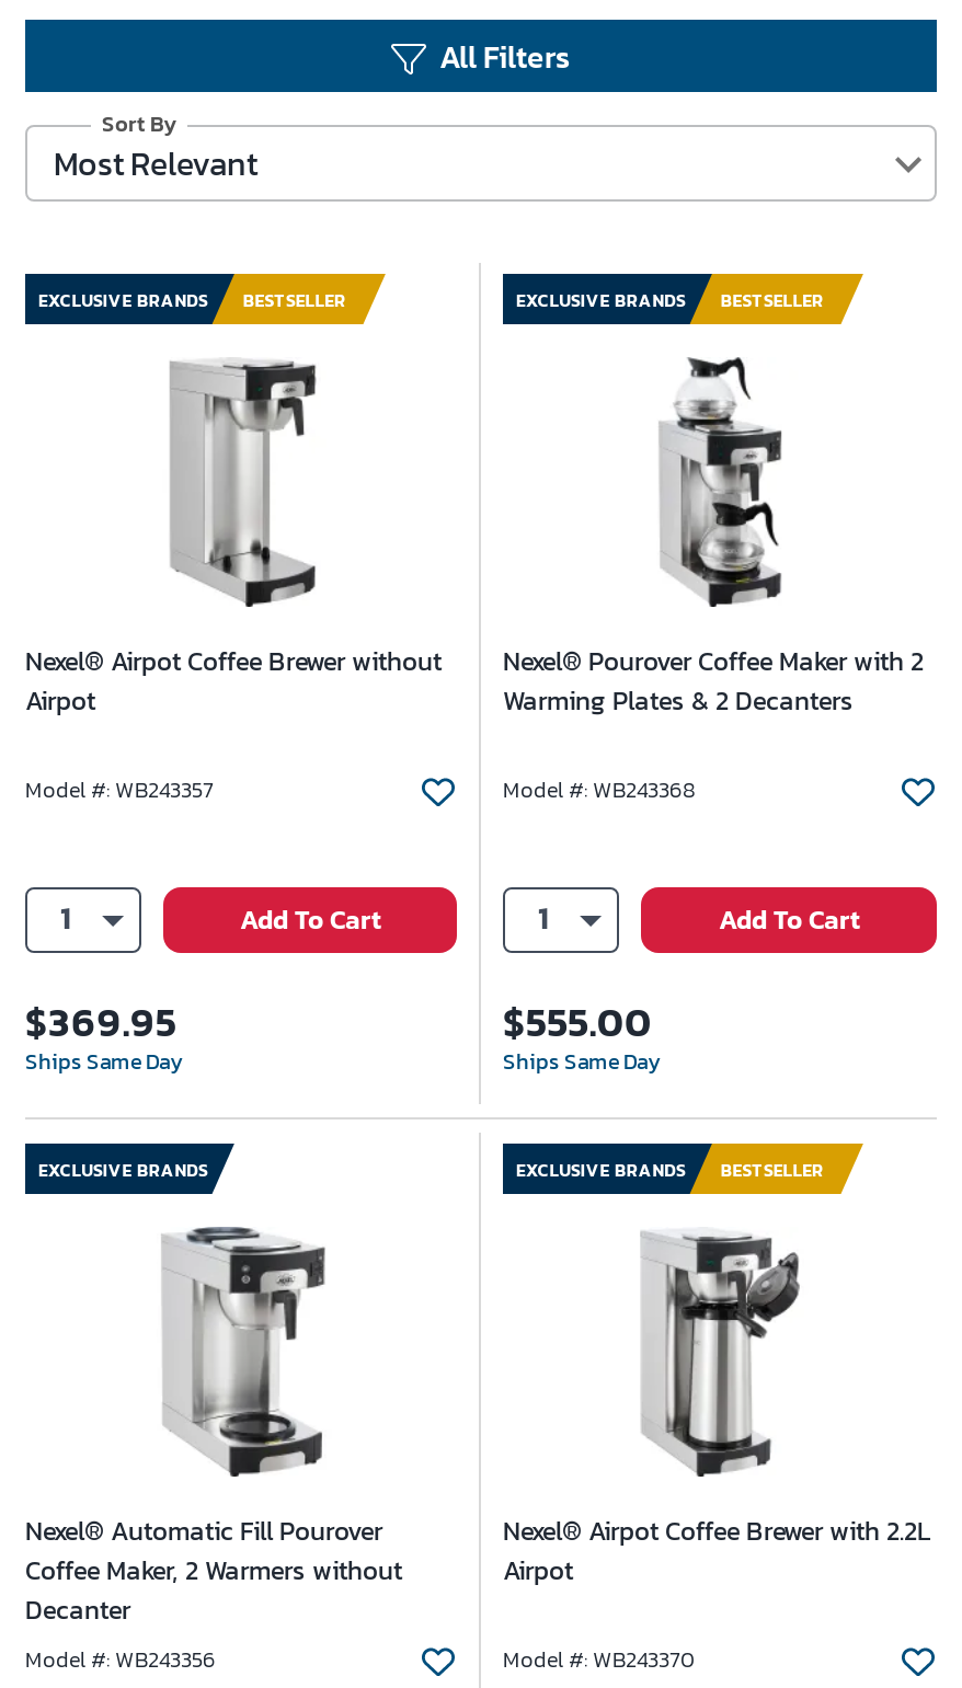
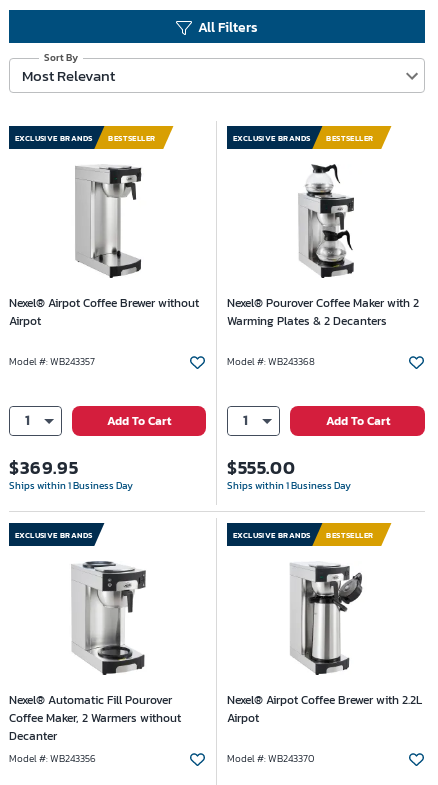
[25,1045,183,1078] Ships Same Day -> [9,478,133,493] Ships within 1 Business Day
[503,1045,661,1078] Ships Same Day -> [227,478,351,493] Ships within 1 Business Day

